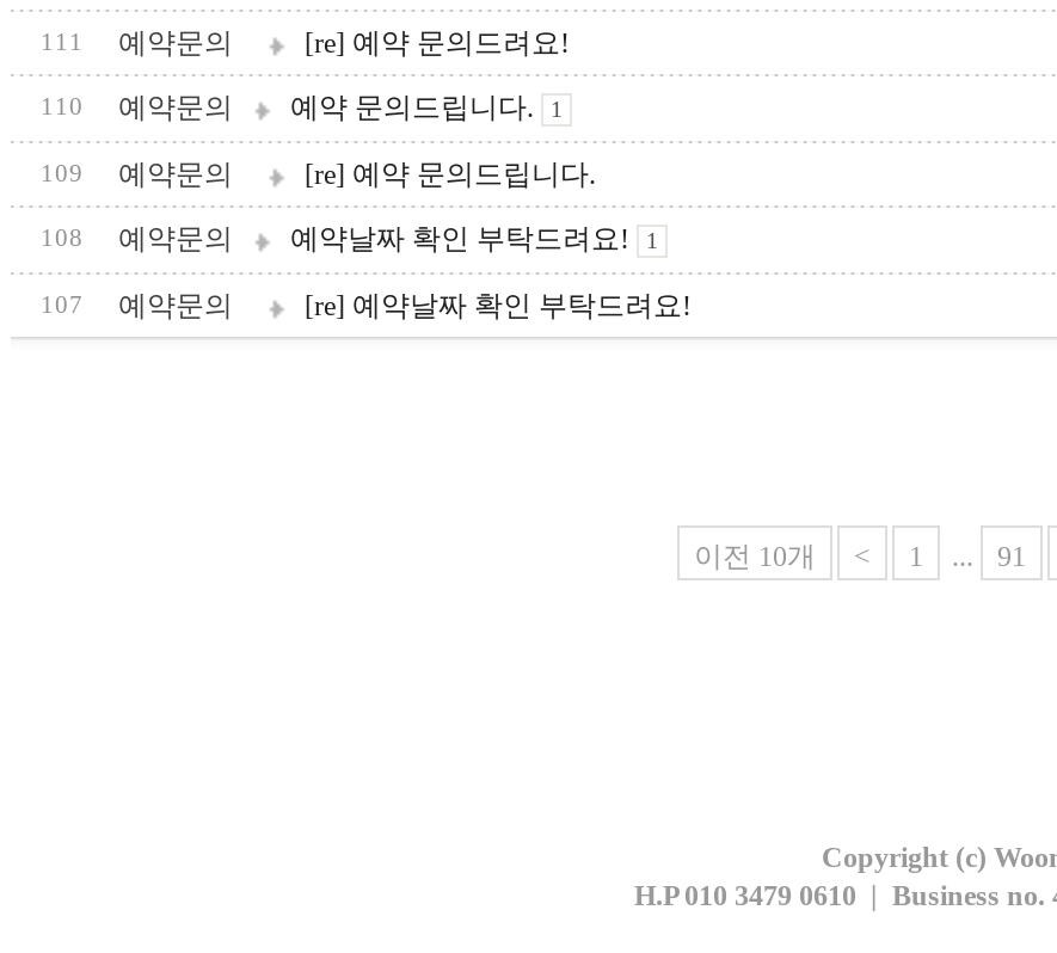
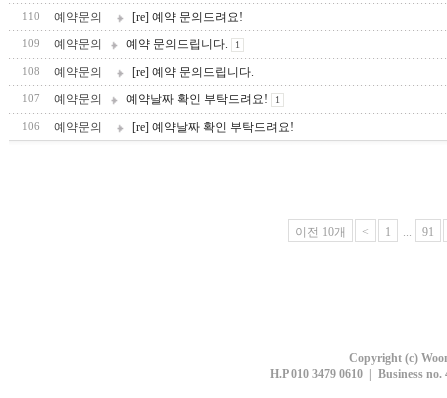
[41,26,570,60] 111 예약문의 [re] 예약 문의드려요! -> [21,10,243,24] 110 예약문의 [re] 예약 문의드려요!
[41,91,563,124] 110 예약문의 예약 문의드립니다. 1 -> [21,37,240,51] 109 예약문의 예약 문의드립니다. 1
[41,158,596,191] 109 예약문의 [re] 예약 문의드립니다. -> [21,65,254,79] 108 예약문의 [re] 예약 문의드립니다.
[41,222,658,256] 108 예약문의 예약날짜 확인 부탁드려요! 1 -> [21,92,280,106] 107 예약문의 예약날짜 확인 부탁드려요! 1
[41,289,692,322] 107 예약문의 [re] 예약날짜 확인 부탁드려요! -> [21,120,294,134] 106 예약문의 [re] 예약날짜 확인 부탁드려요!

